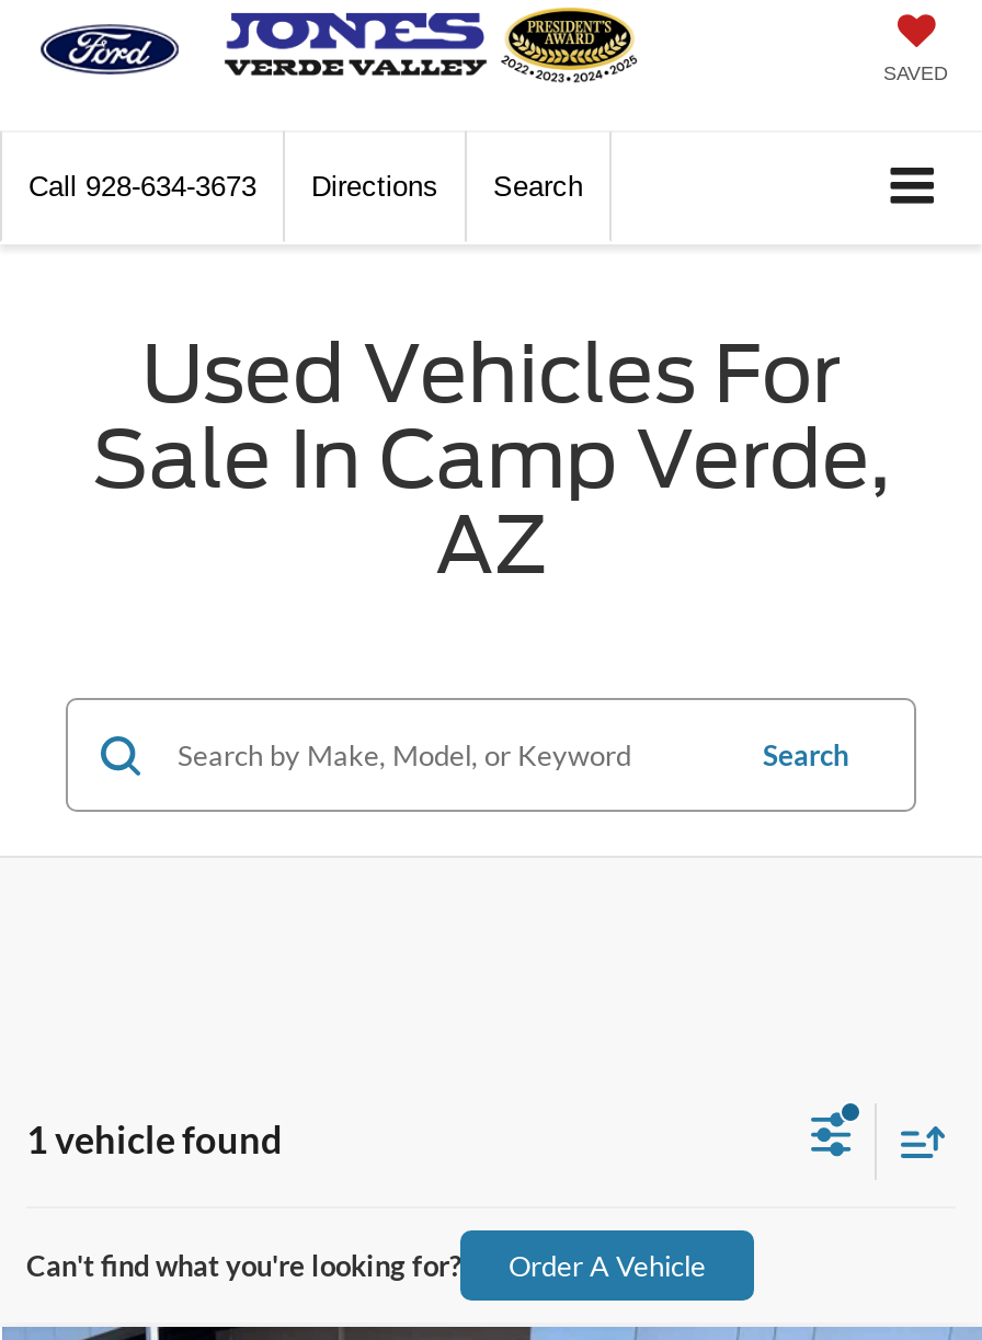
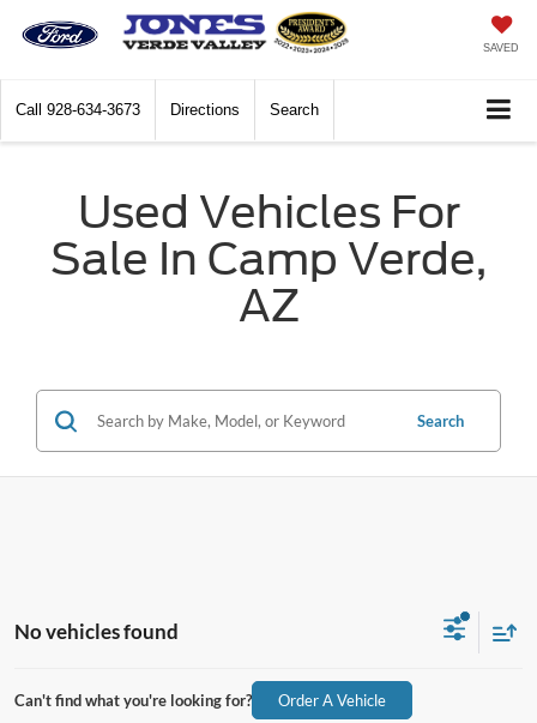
[26,1115,283,1161] 1 vehicle found -> [14,618,179,643] No vehicles found

